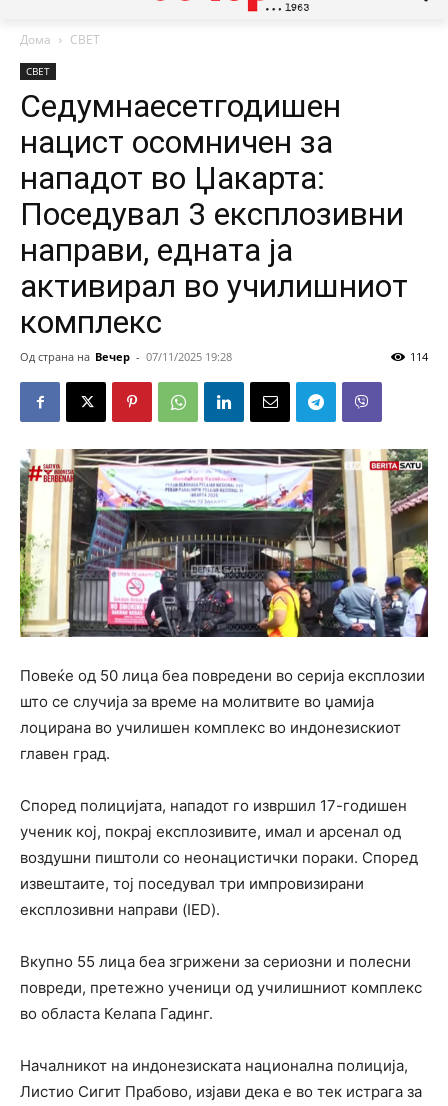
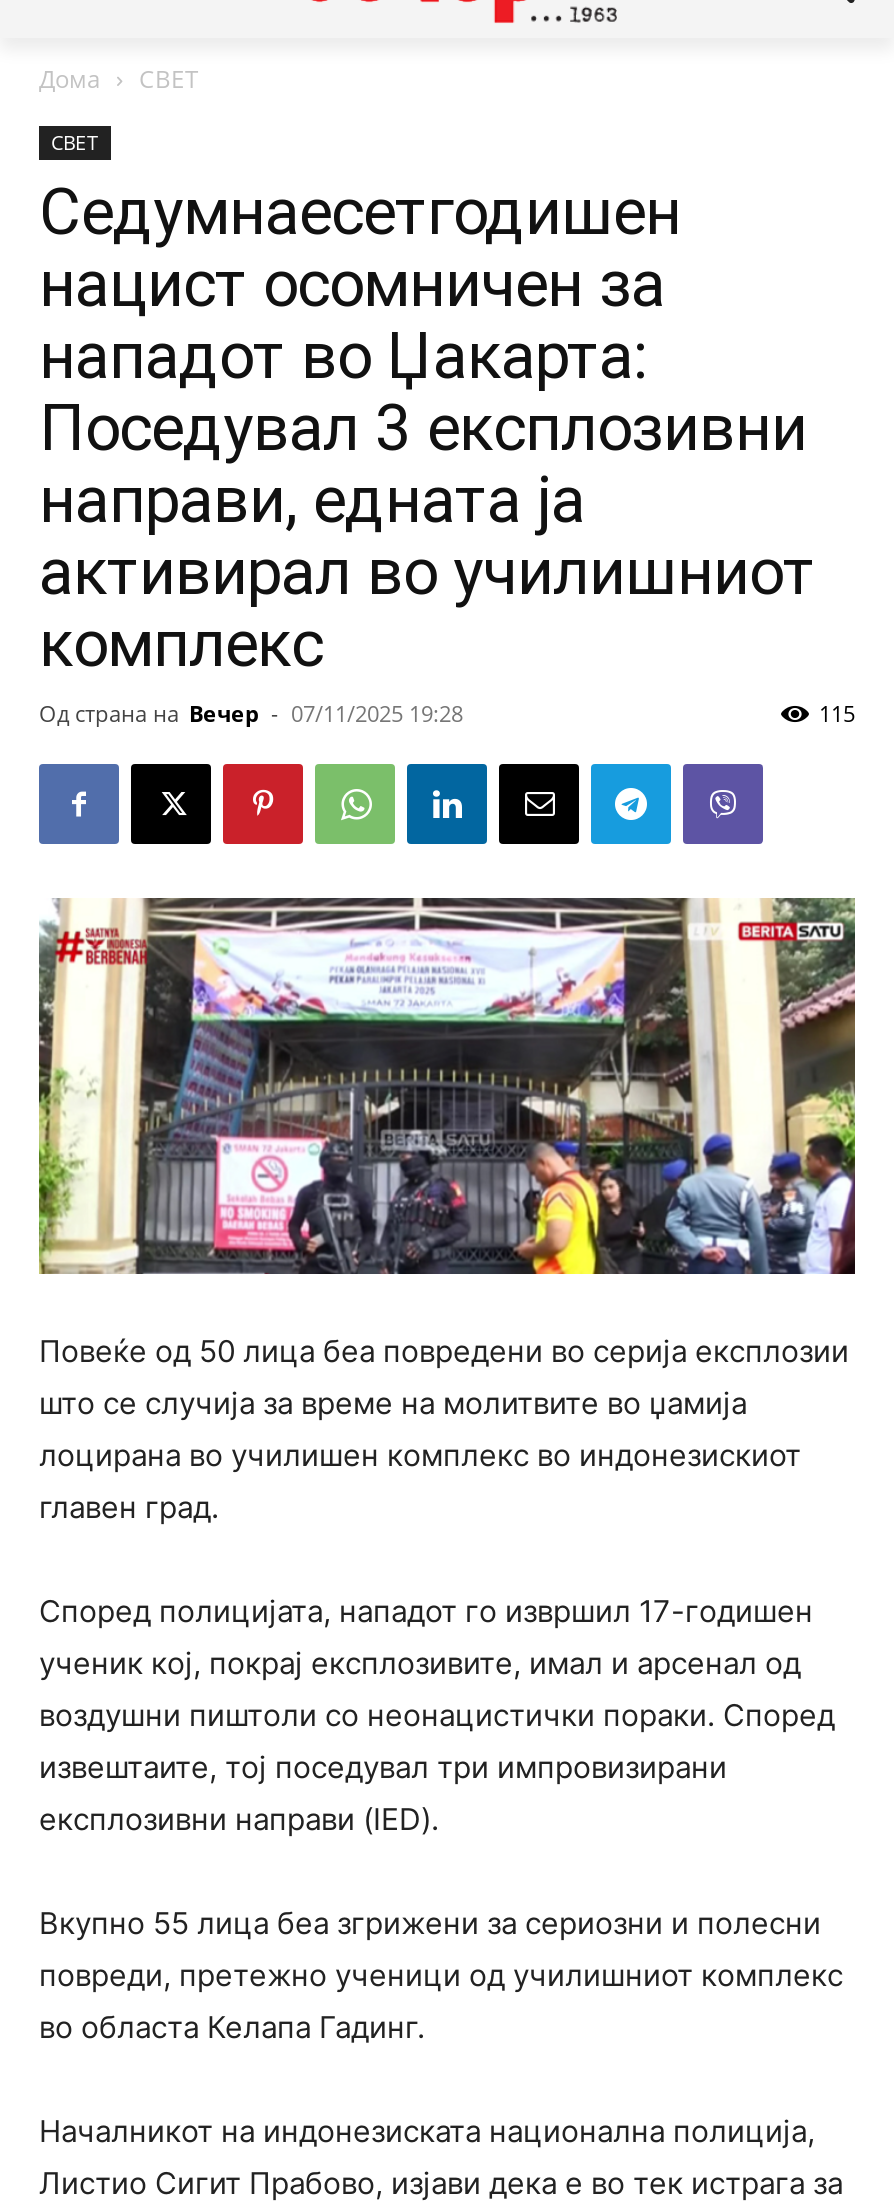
[410,349,428,364] 114 -> [819,698,855,728] 115

